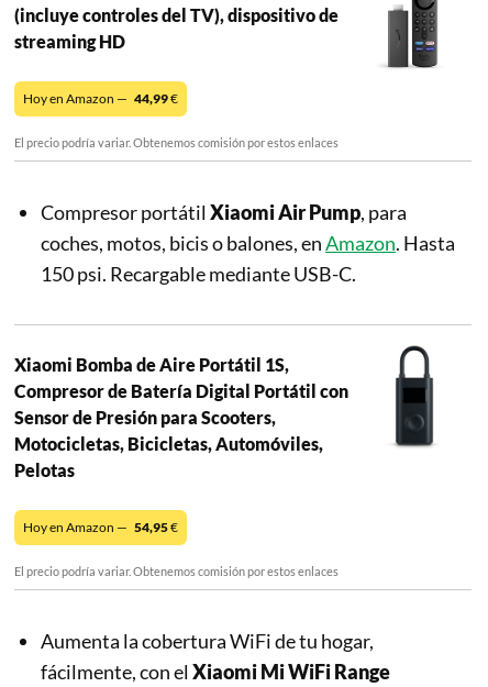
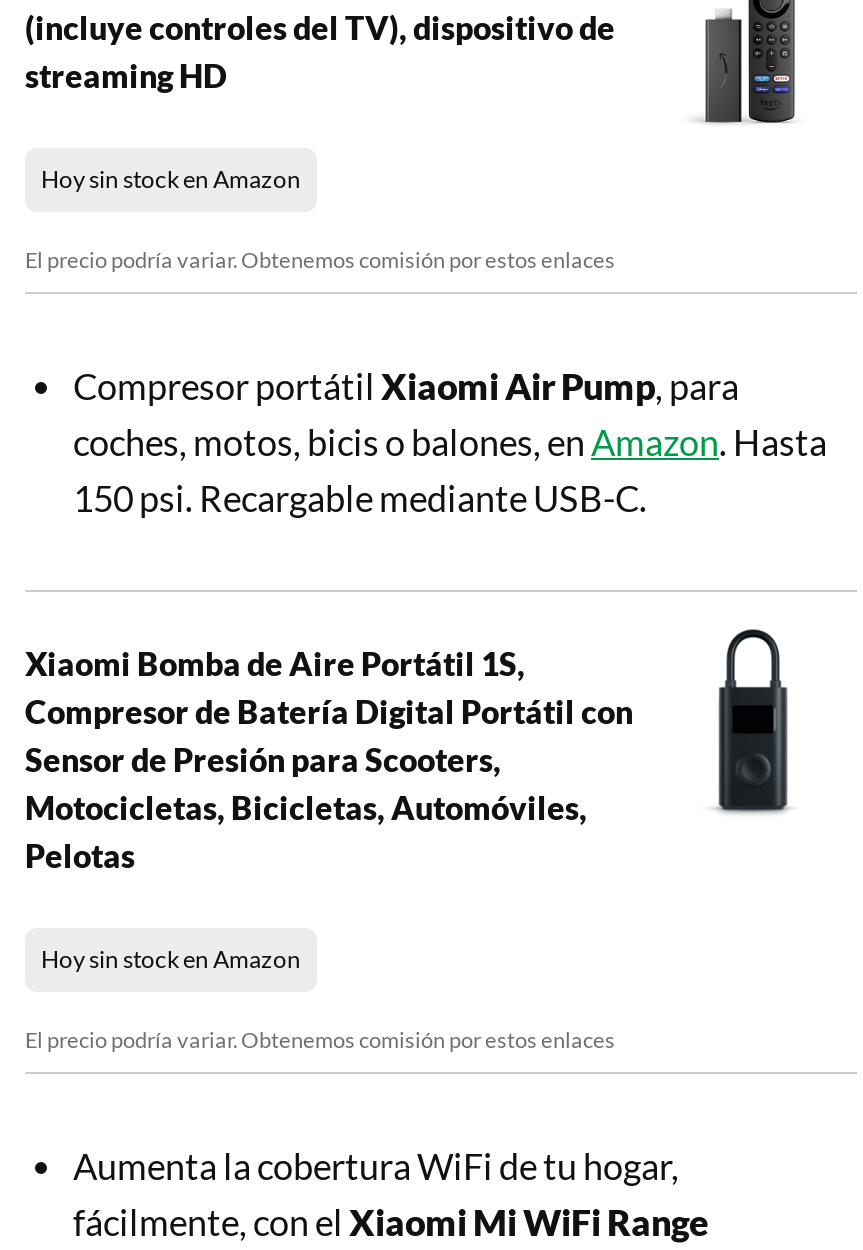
[23,90,178,106] Hoy en Amazon — 44,99€ -> [41,163,301,193] Hoy sin stock en Amazon
[23,518,178,535] Hoy en Amazon — 54,95 € -> [41,943,301,973] Hoy sin stock en Amazon

